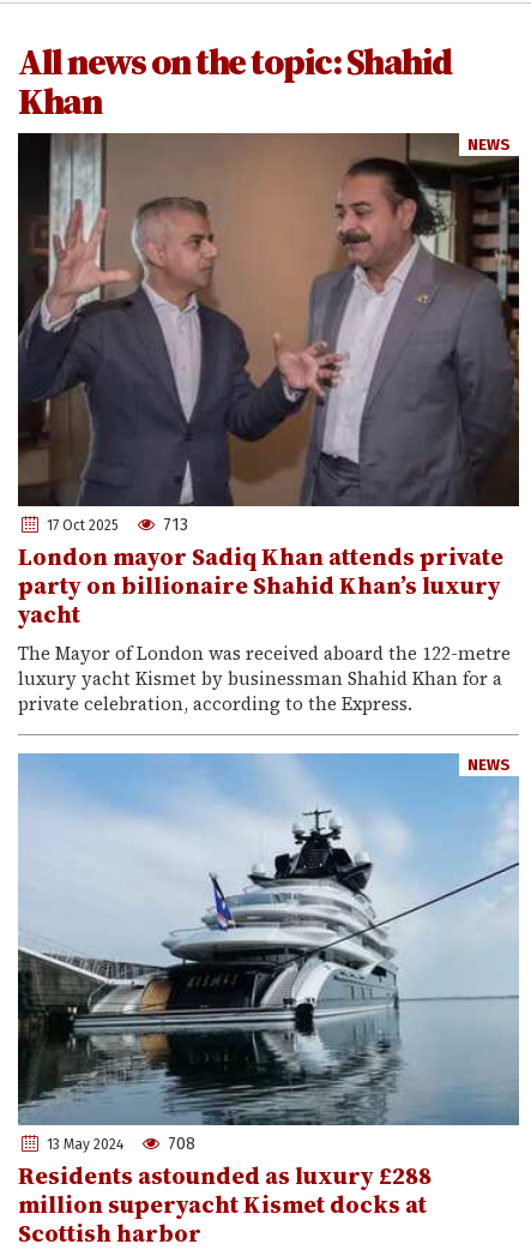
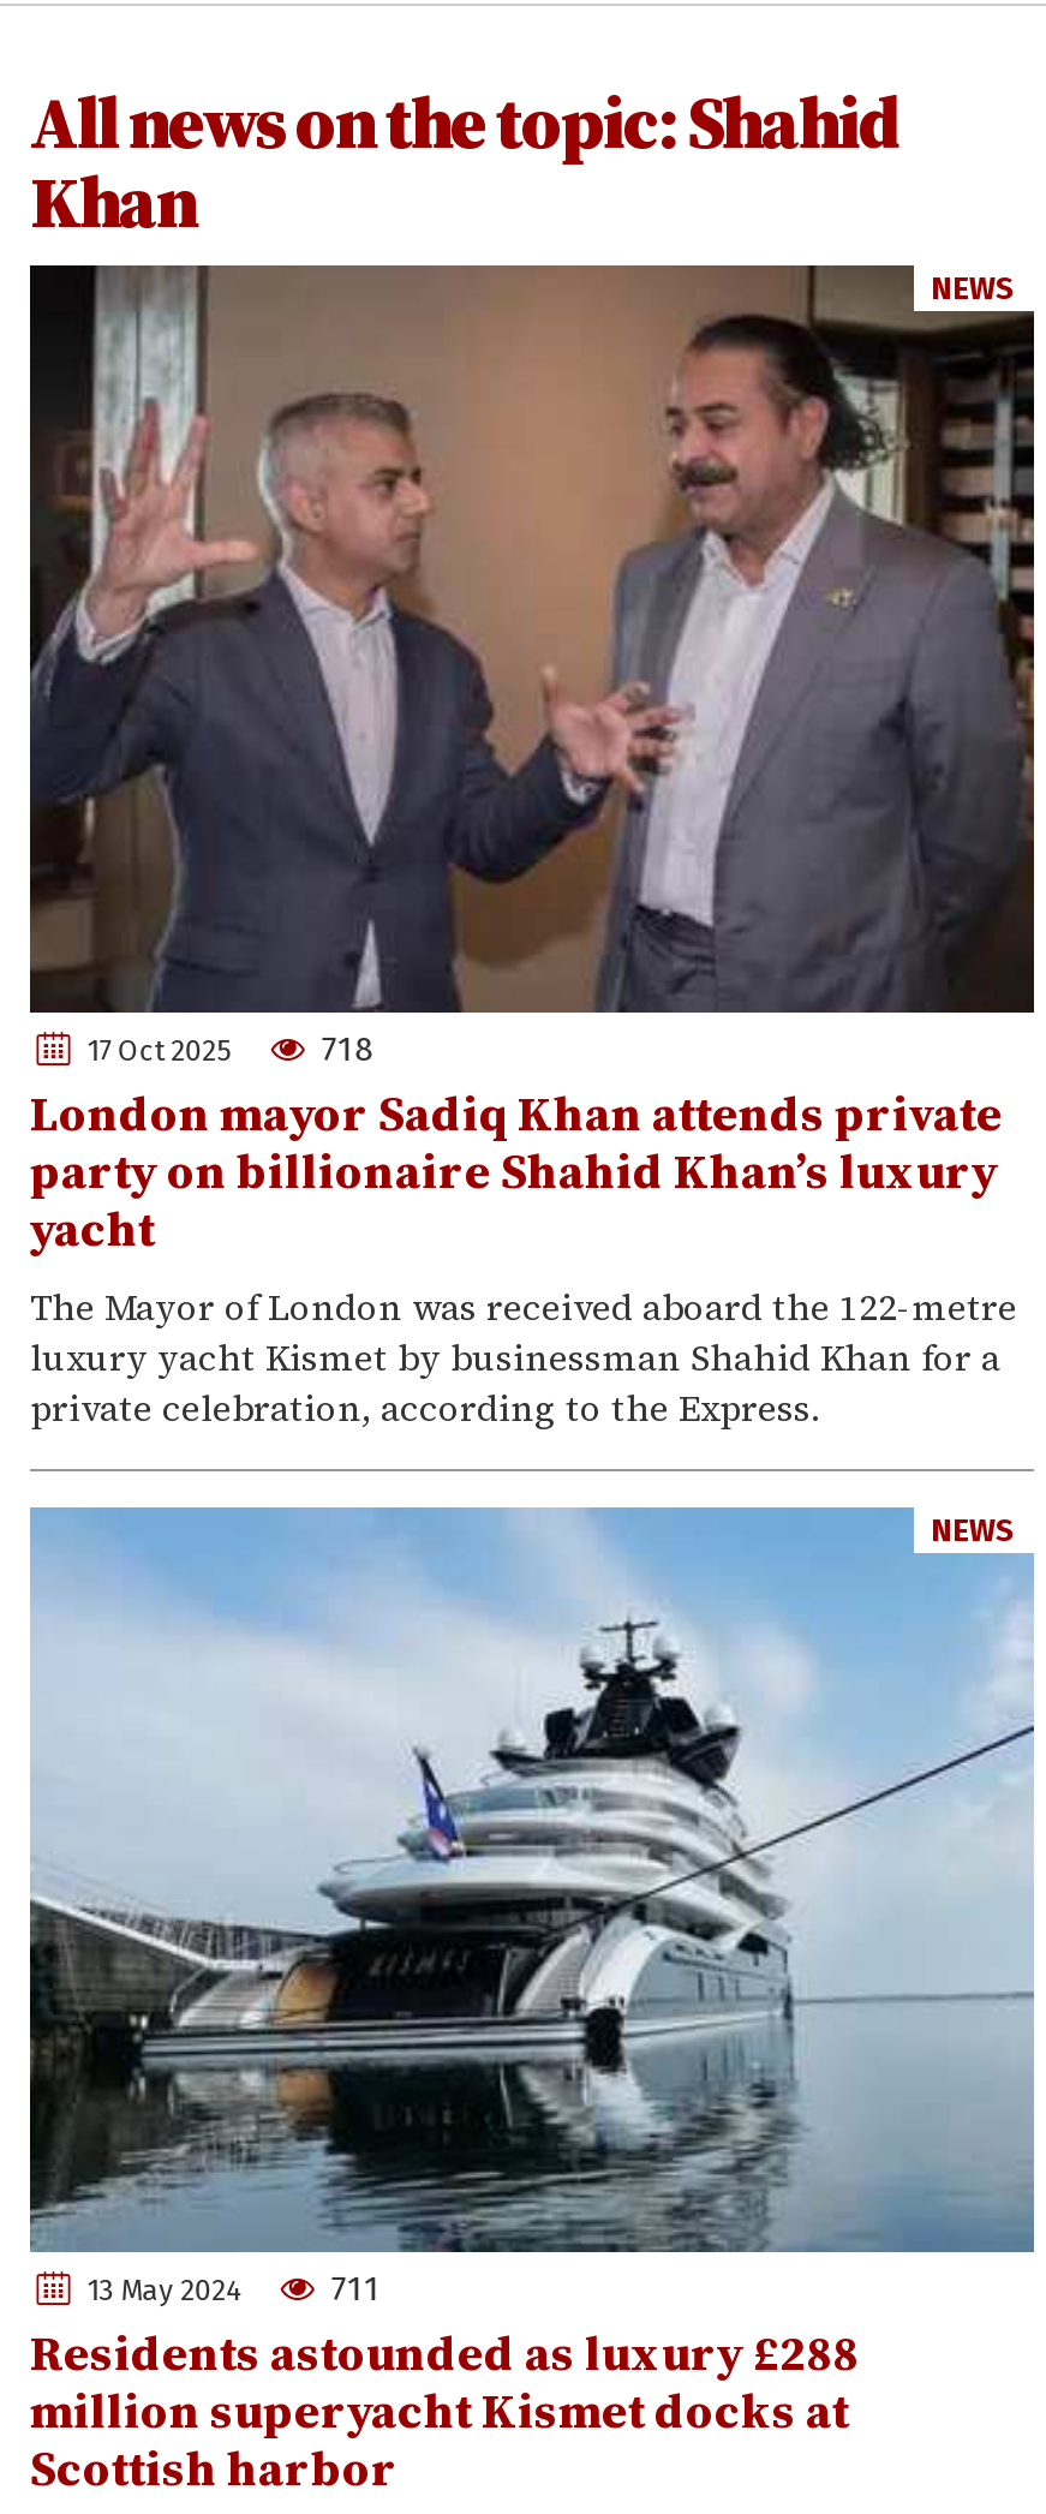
[158,514,188,534] 713 -> [312,1028,374,1069] 718
[163,1134,196,1154] 708 -> [321,2269,381,2310] 711

